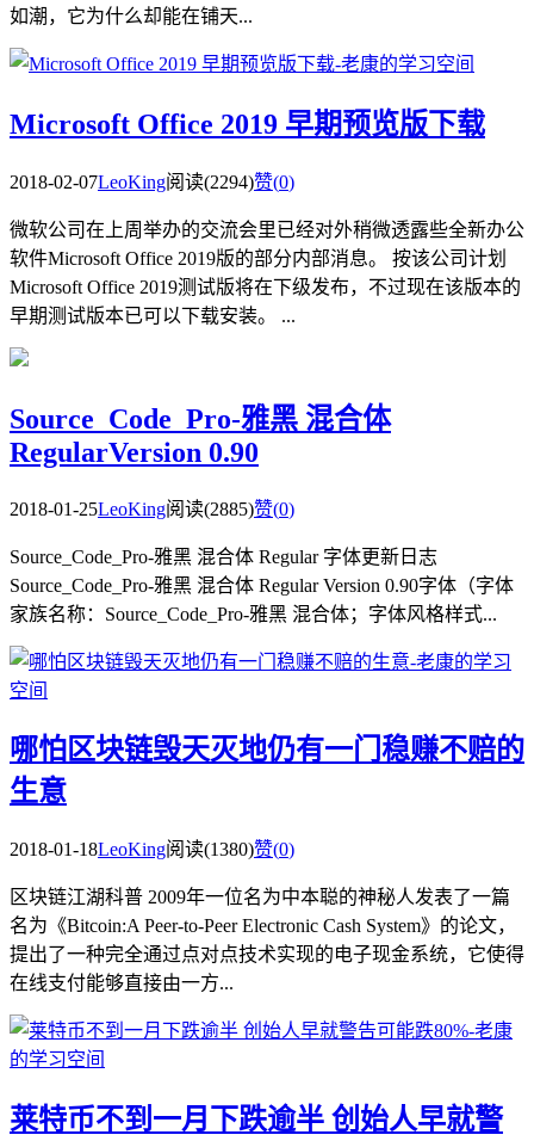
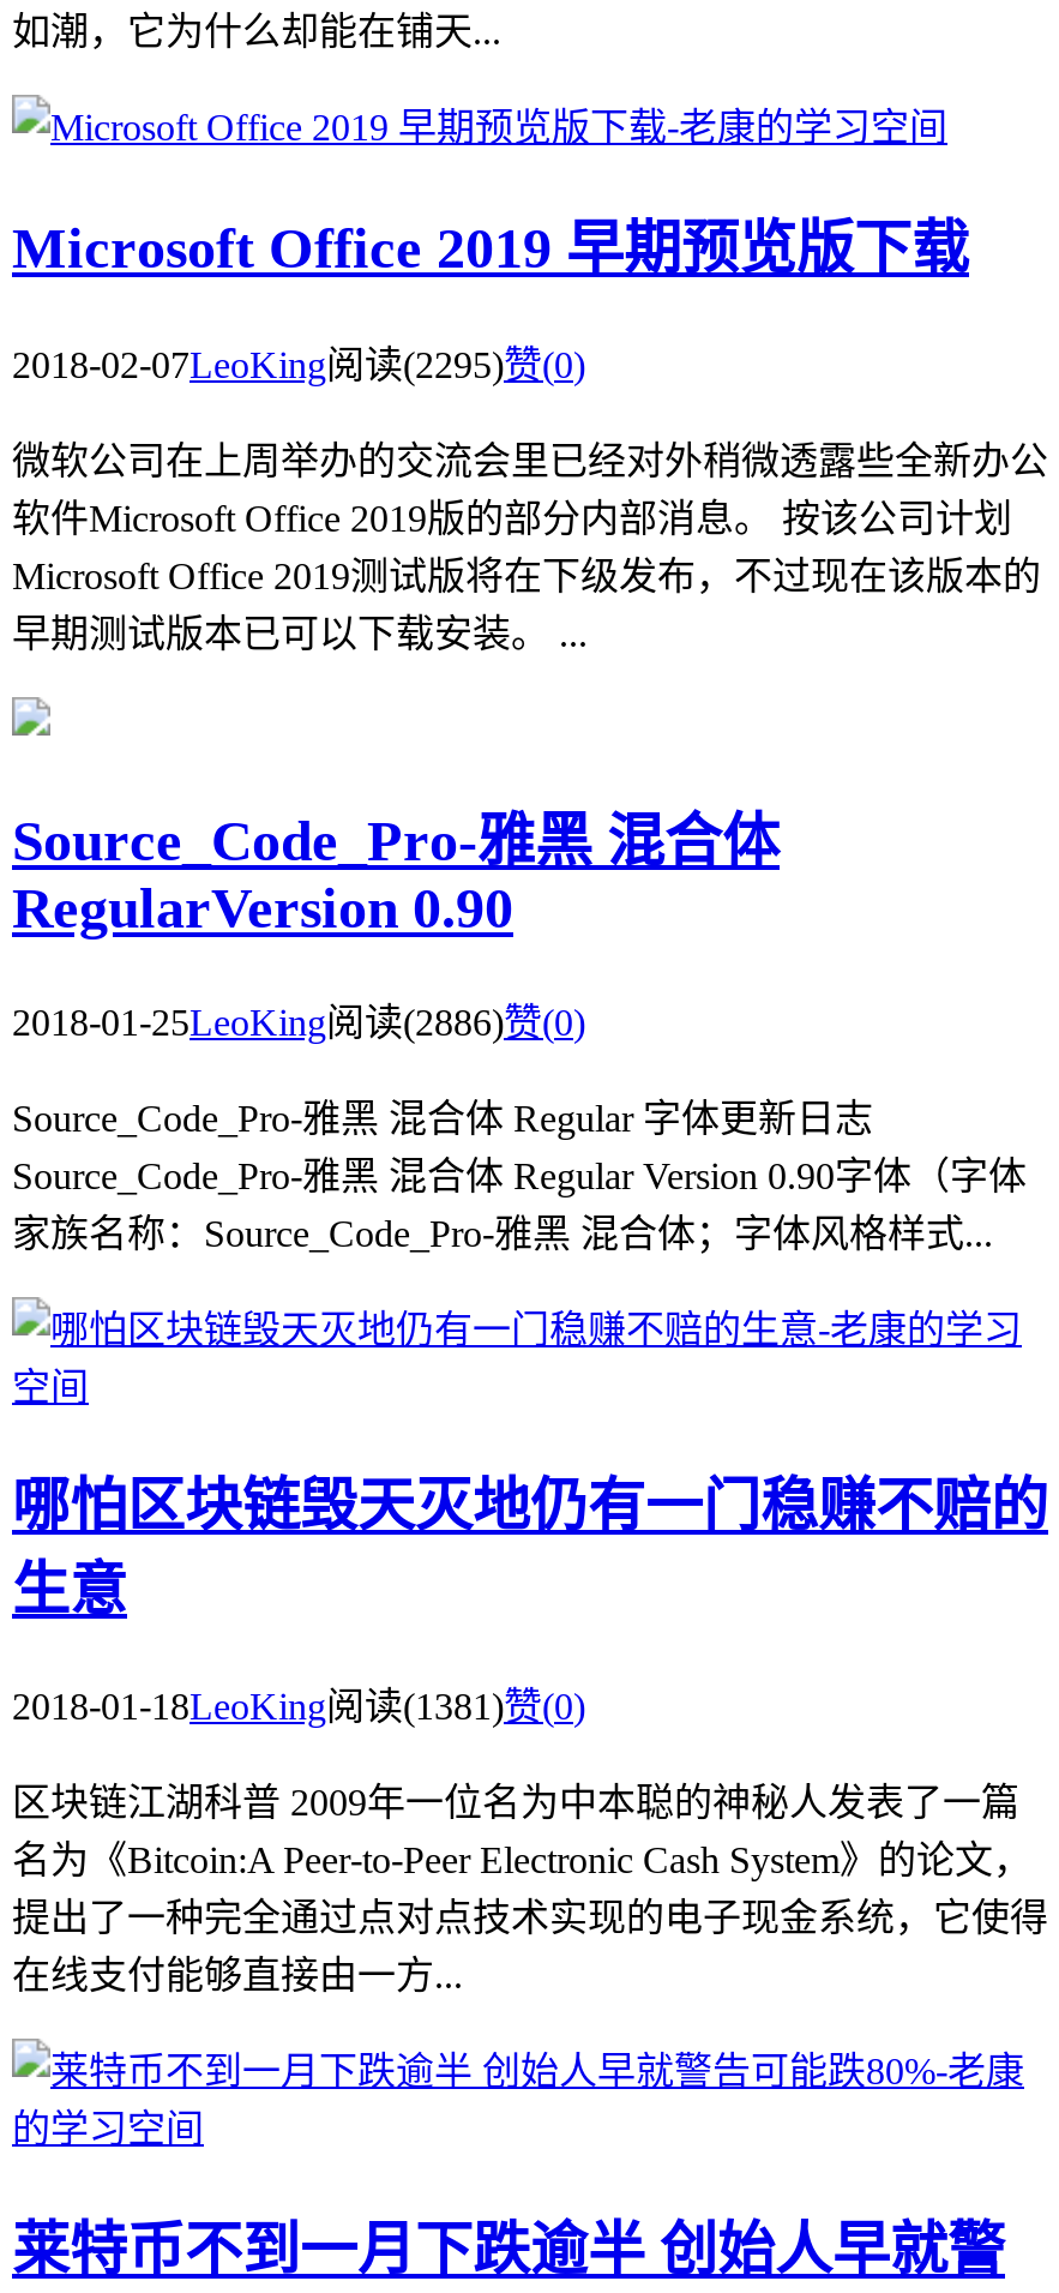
[10,172,294,192] 2018-02-07LeoKing阅读(2294)赞(0) -> [12,344,585,384] 2018-02-07LeoKing阅读(2295)赞(0)
[10,498,294,519] 2018-01-25LeoKing阅读(2885)赞(0) -> [12,1001,585,1042] 2018-01-25LeoKing阅读(2886)赞(0)
[10,839,294,860] 2018-01-18LeoKing阅读(1380)赞(0) -> [12,1687,585,1727] 2018-01-18LeoKing阅读(1381)赞(0)

